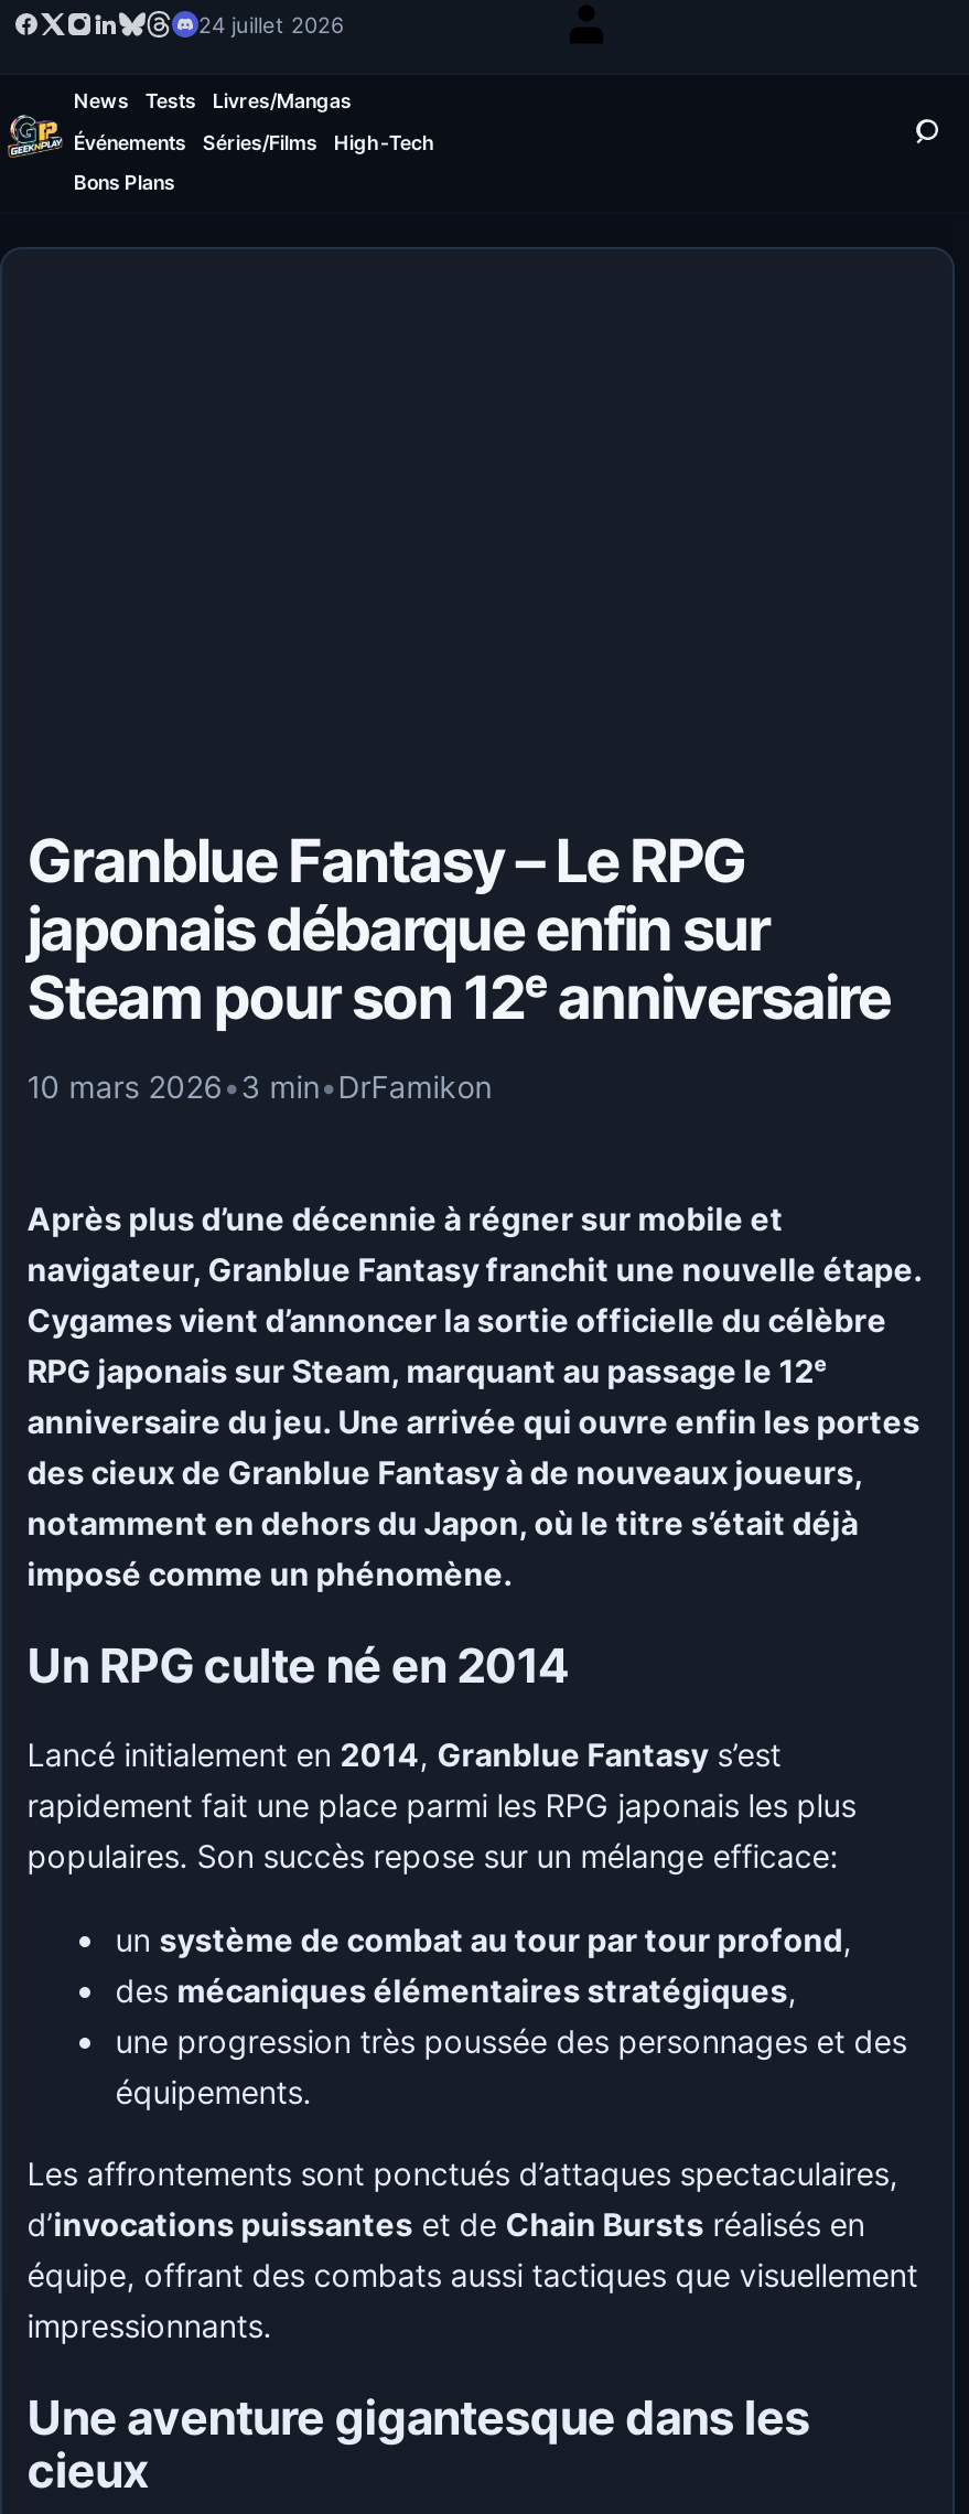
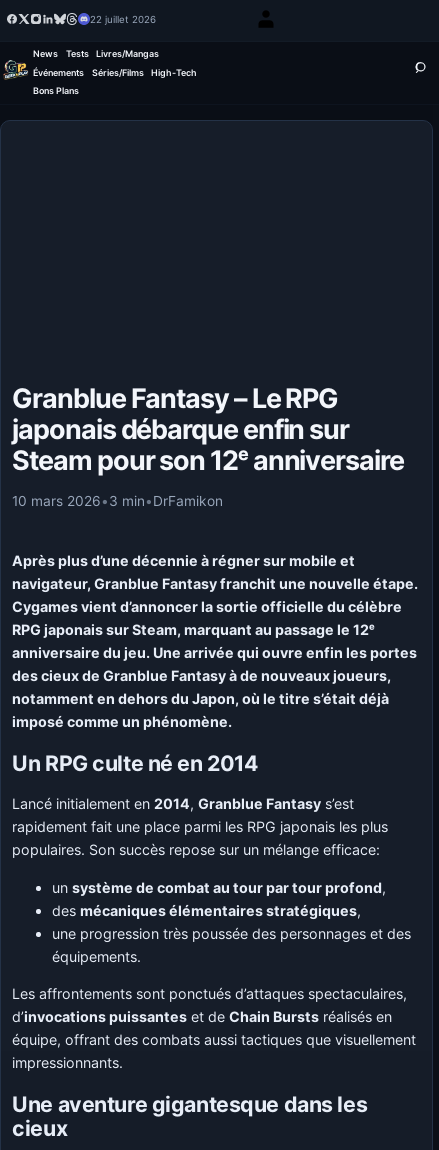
[198,12,344,36] 24 juillet 2026 -> [90,13,156,24] 22 juillet 2026

